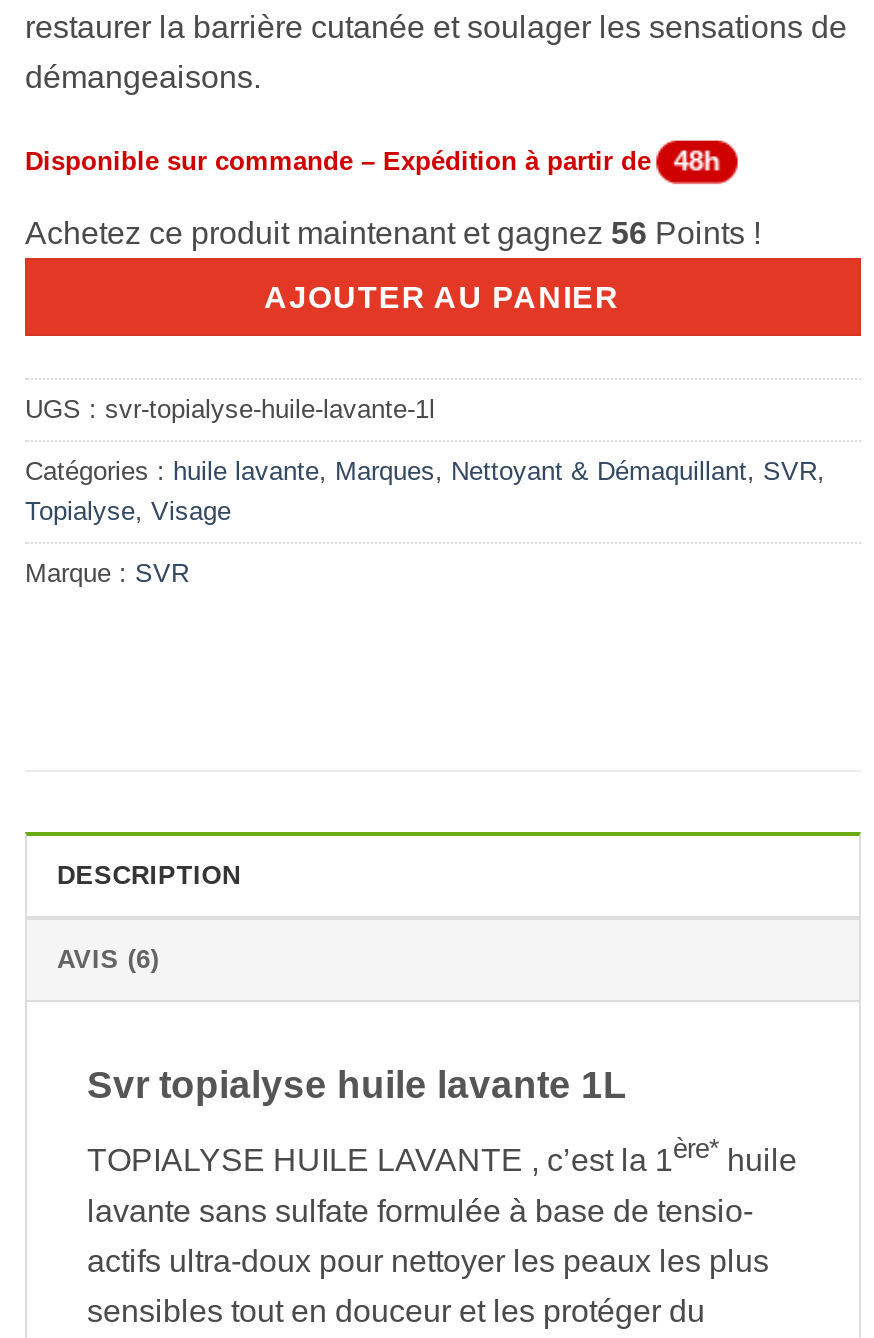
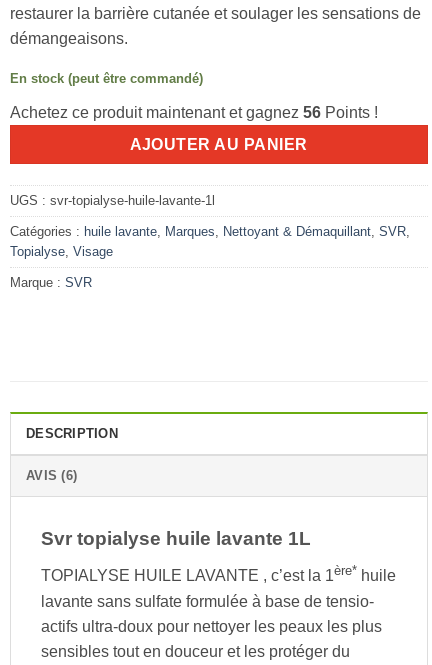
[25,147,719,177] Disponible sur commande – Expédition à partir de 48h -> [10,71,203,86] En stock (peut être commandé)

